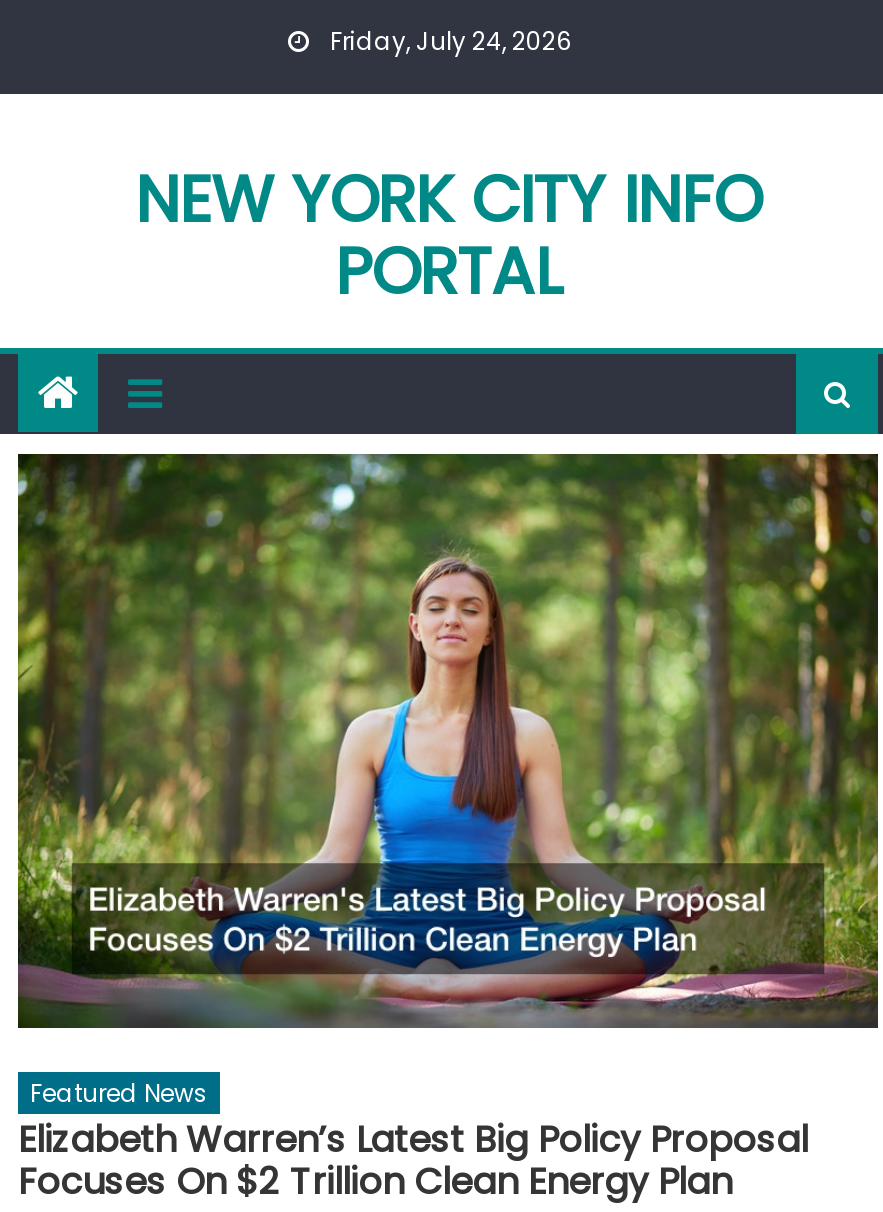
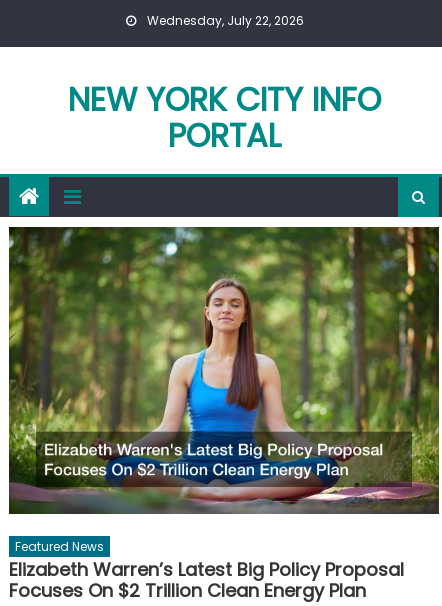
[324,24,572,58] Friday, July 24, 2026 -> [144,12,304,29] Wednesday, July 22, 2026

